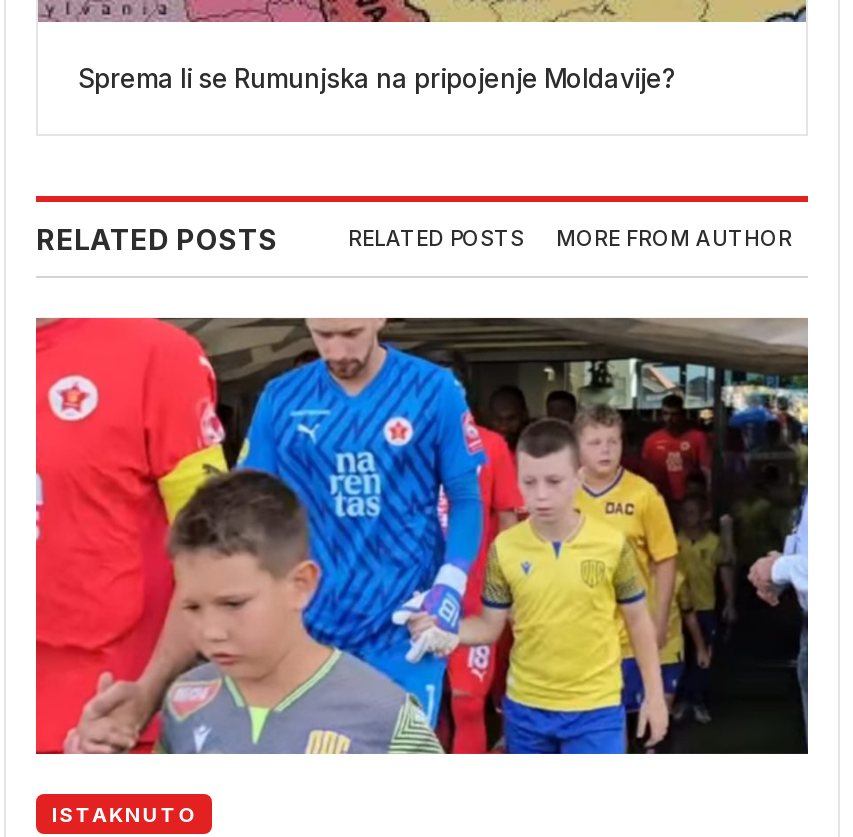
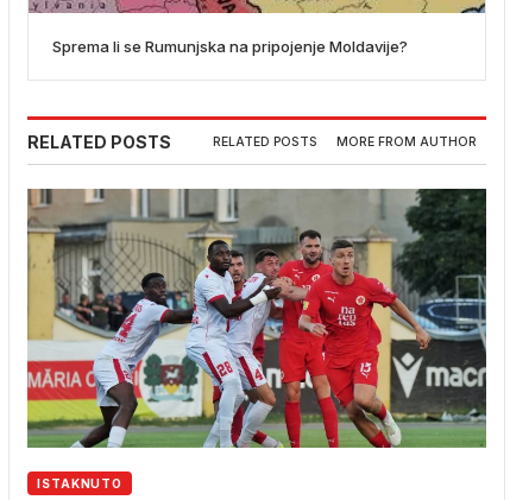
[34,316,810,756] [image] -> [26,188,487,449] [image]

